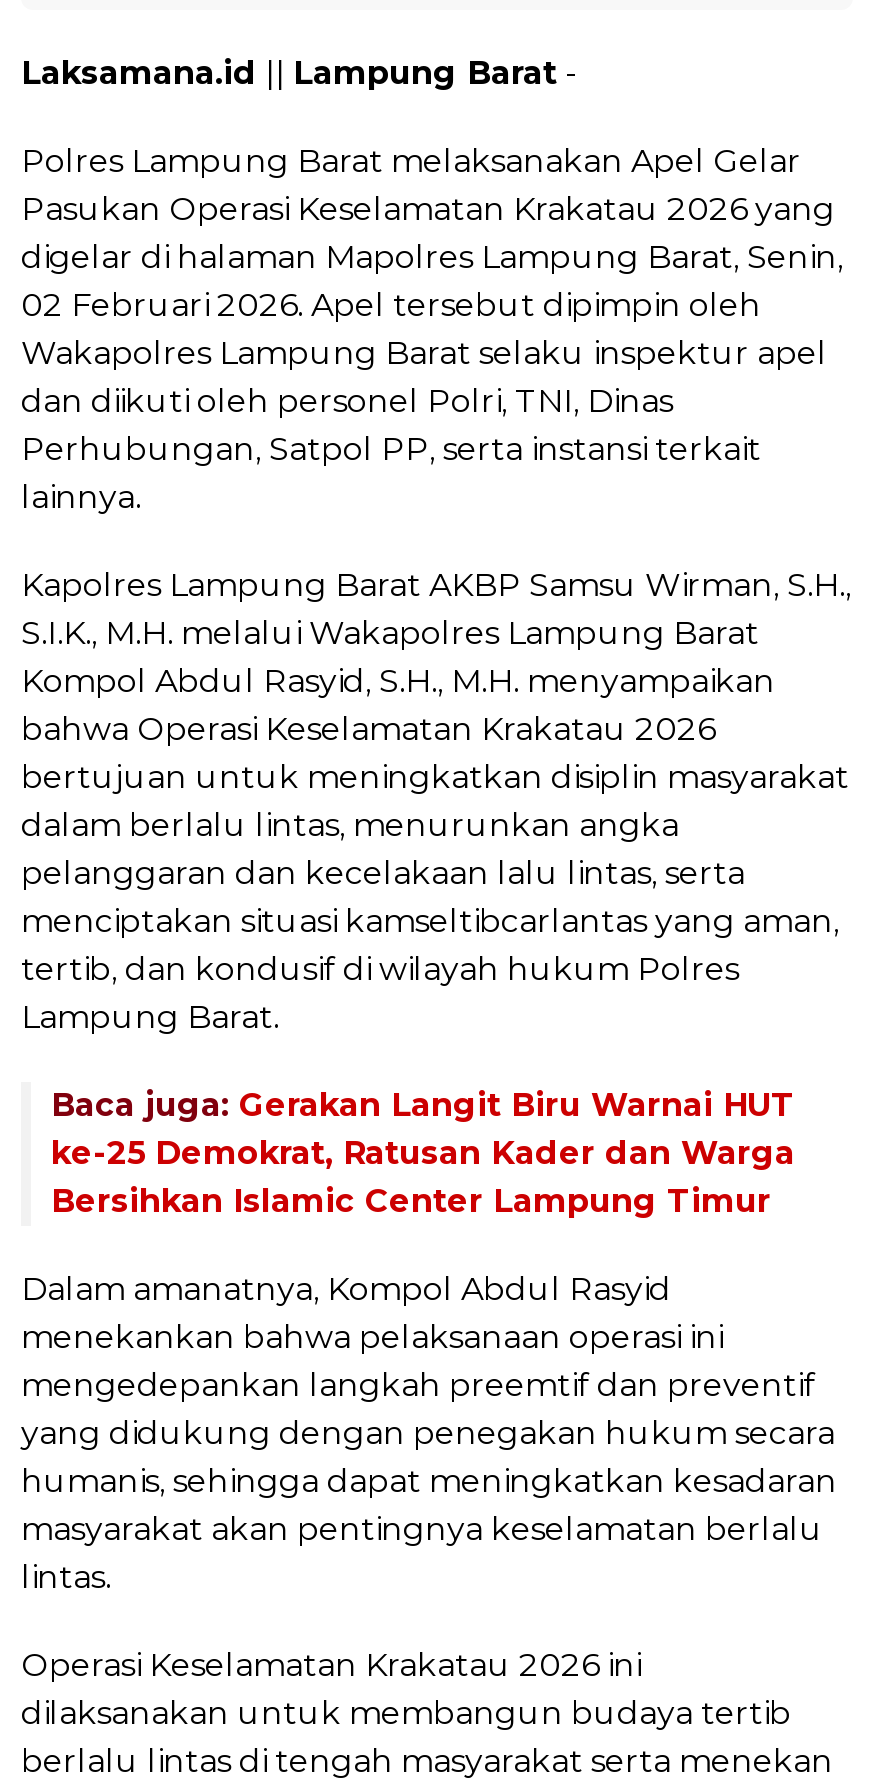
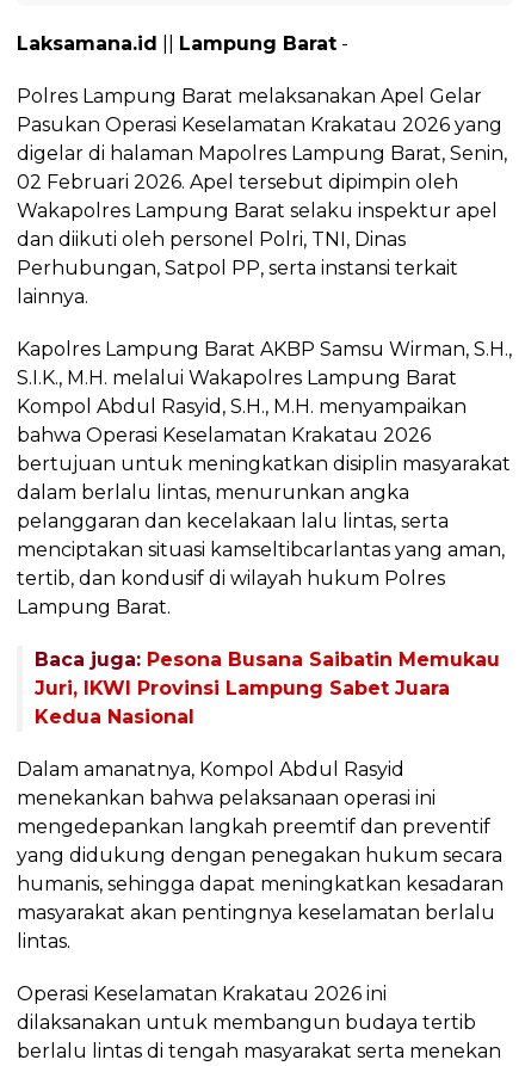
[51,1087,795,1221] Baca juga: Gerakan Langit Biru Warnai HUT | ke-25 Demokrat, Ratusan Kader dan Warga | Bersihkan Islamic Center Lampung Timur -> [35,649,500,729] Baca juga: Pesona Busana Saibatin Memukau | Juri, IKWI Provinsi Lampung Sabet Juara | Kedua Nasional

